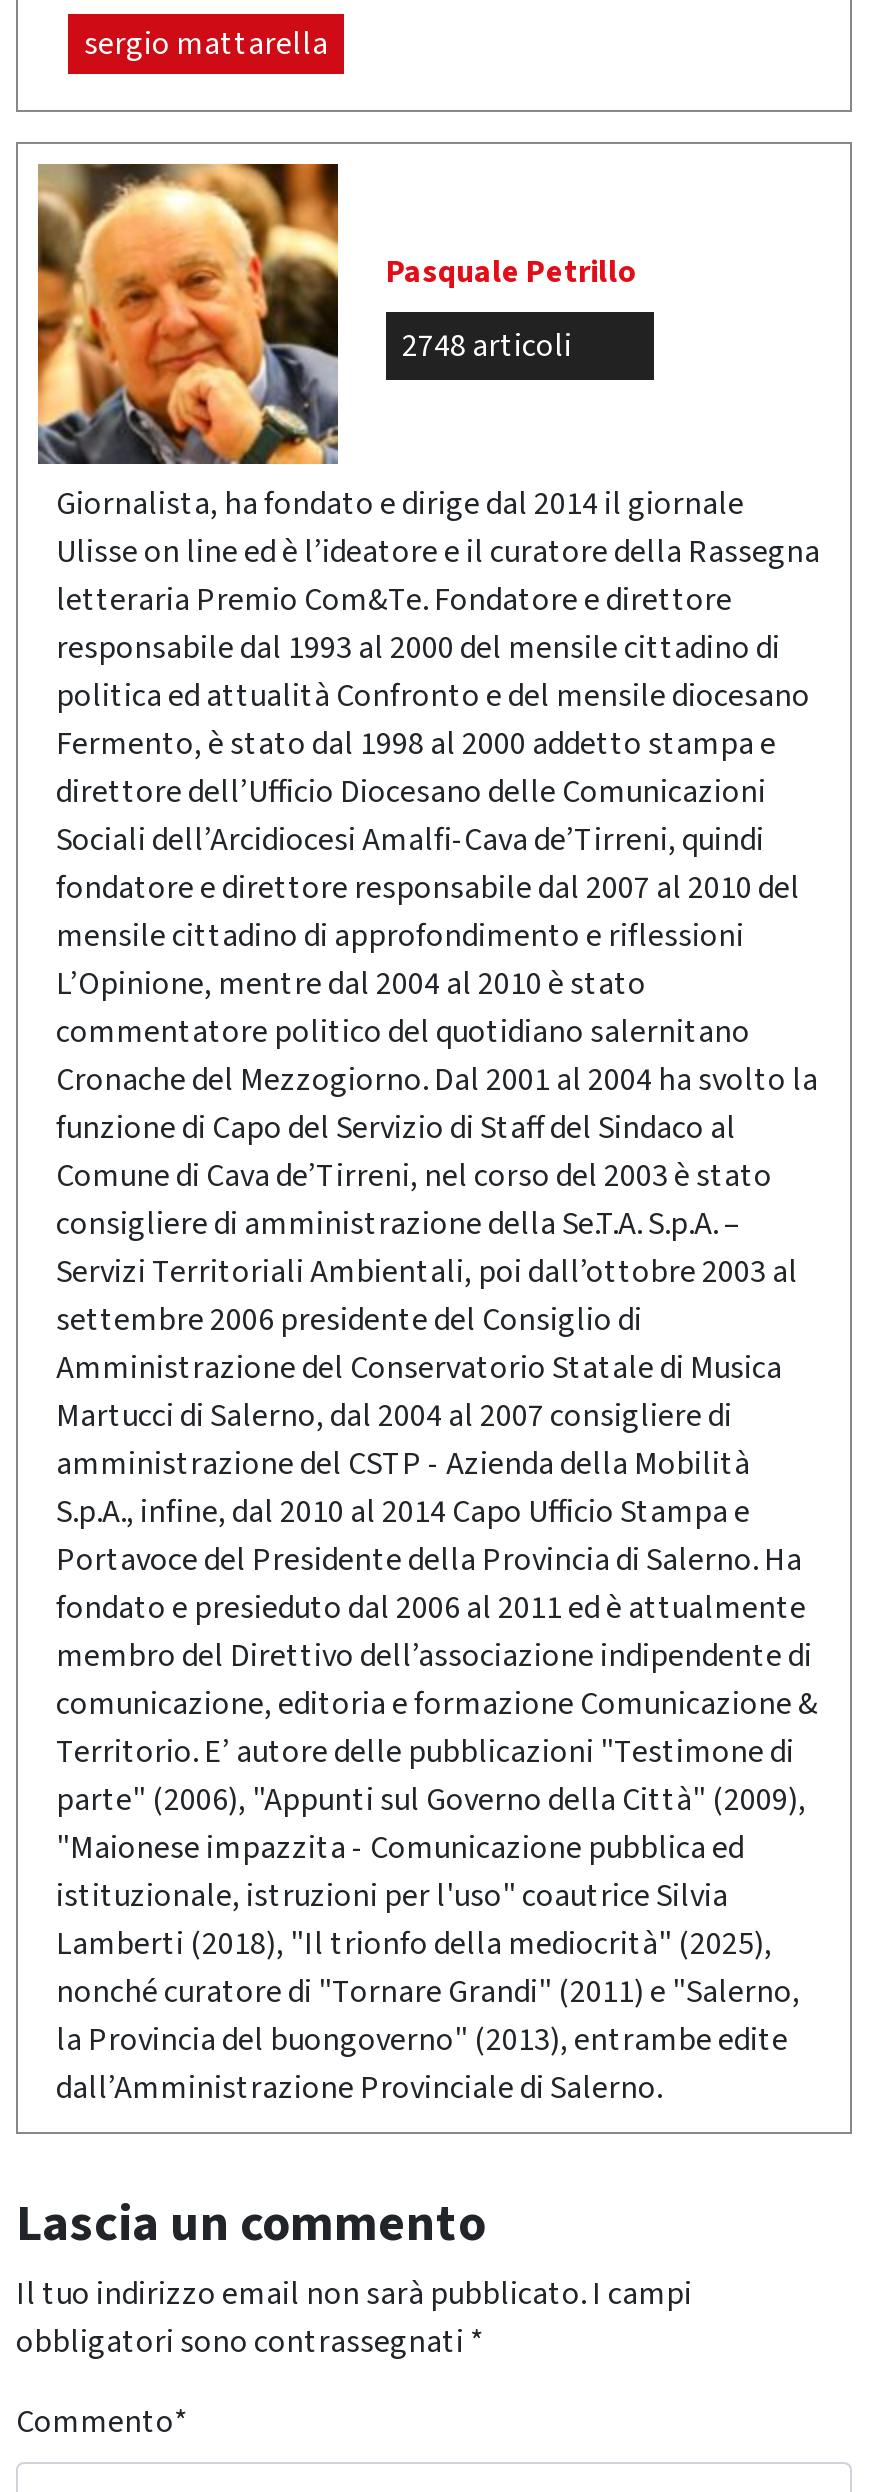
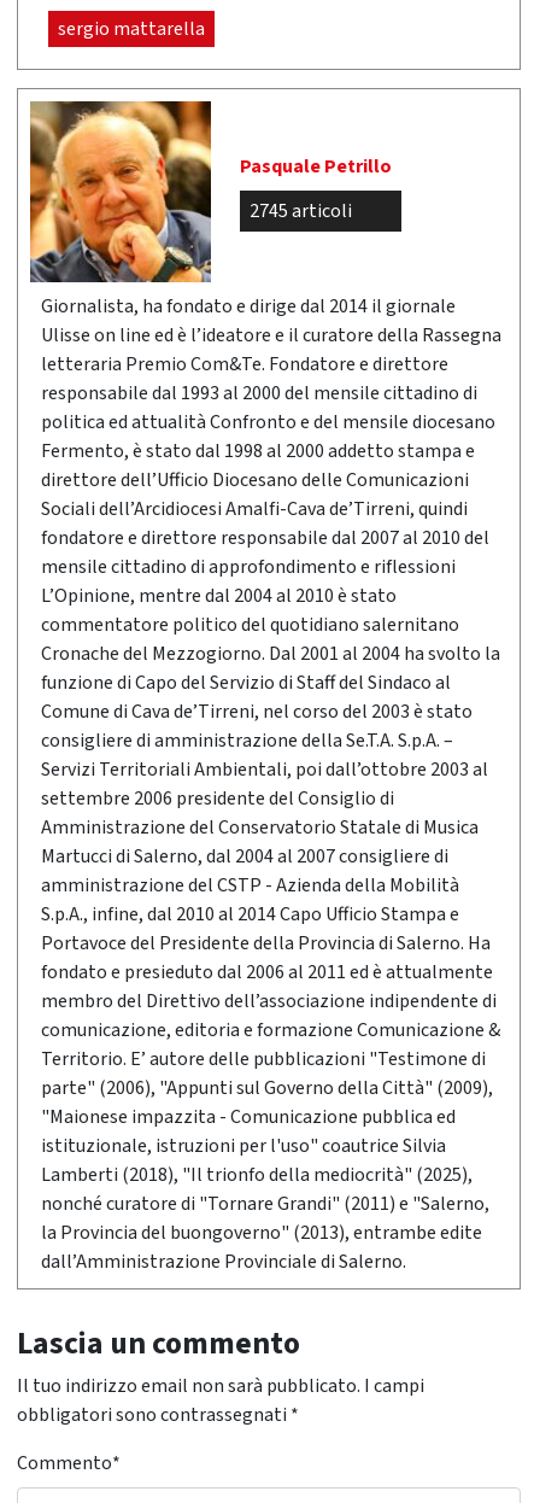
[402,325,572,369] 2748 articoli -> [250,198,352,225] 2745 articoli

